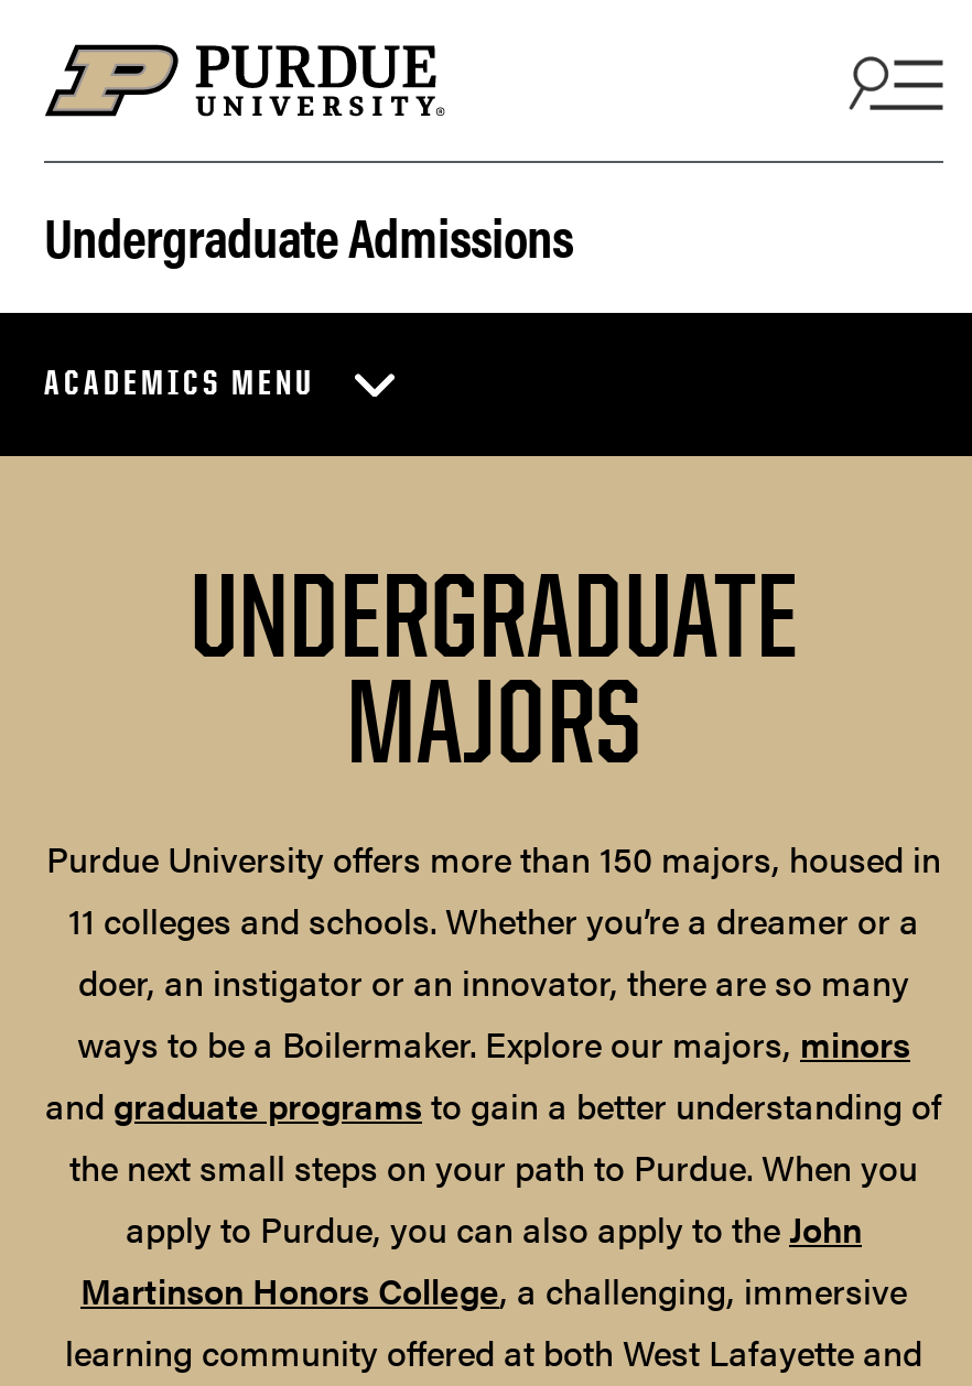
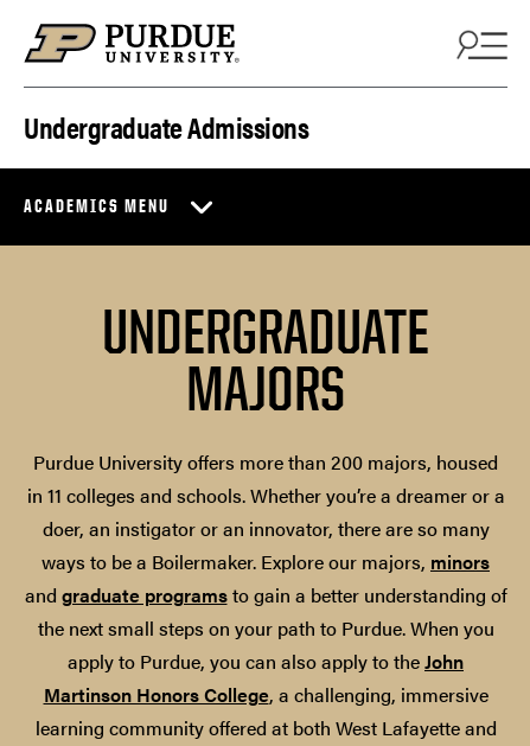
[46,833,941,946] Purdue University offers more than 150 majors, housed in | 11 colleges and schools. Whether you’re a dreamer or a -> [27,449,505,509] Purdue University offers more than 200 majors, housed | in 11 colleges and schools. Whether you’re a dreamer or a

